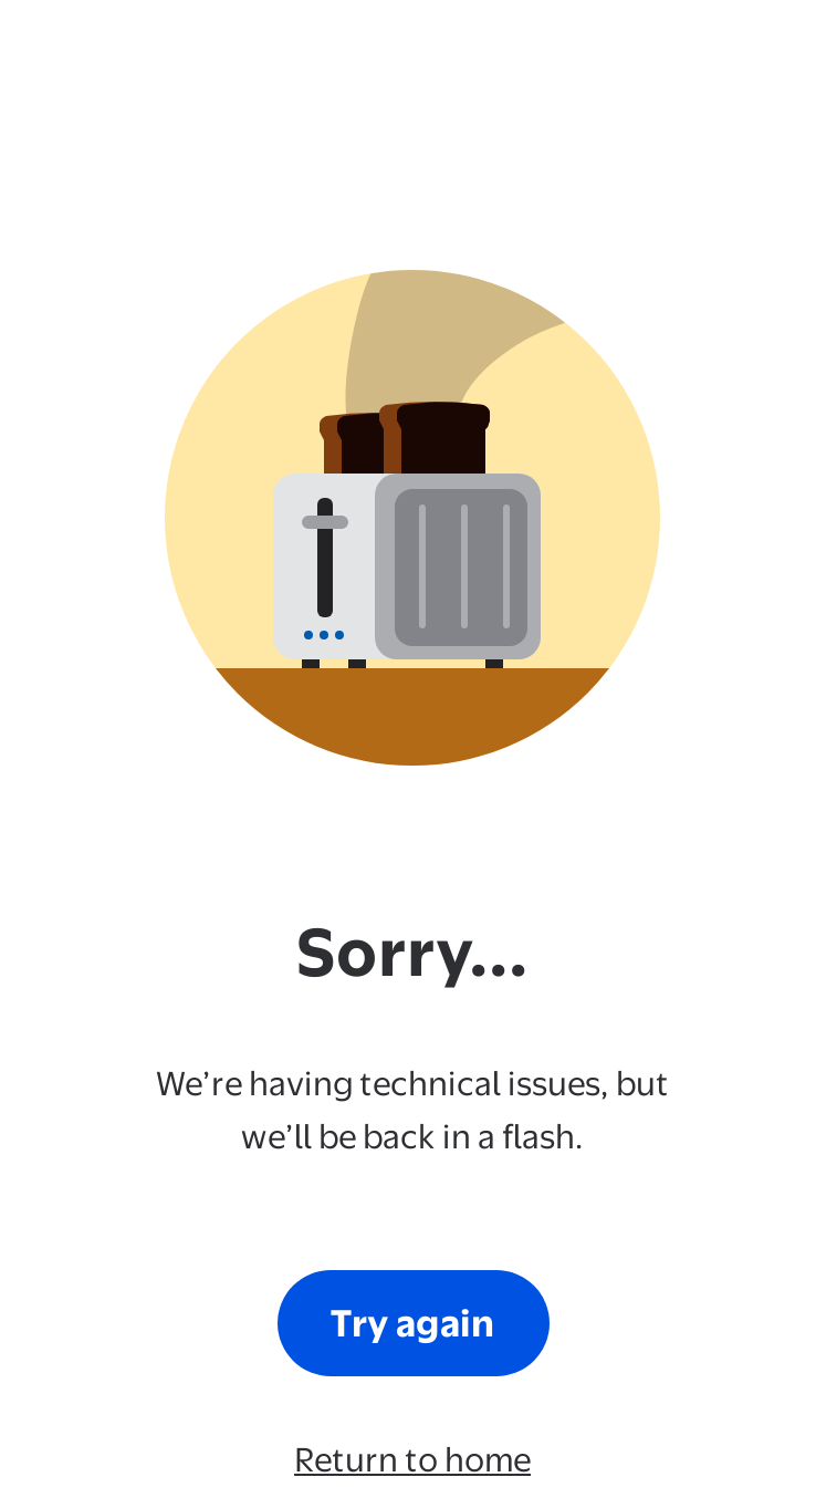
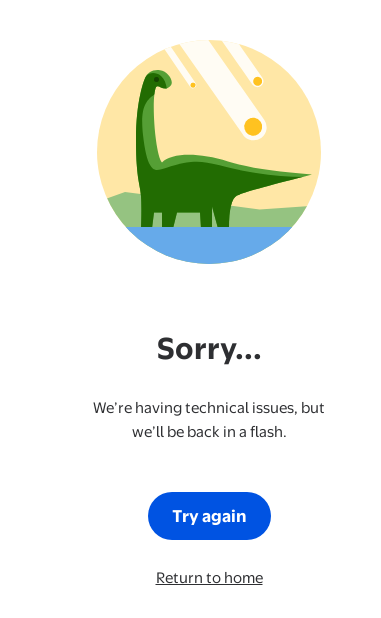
[189,270,631,768] [image] -> [107,41,311,265] [image]

